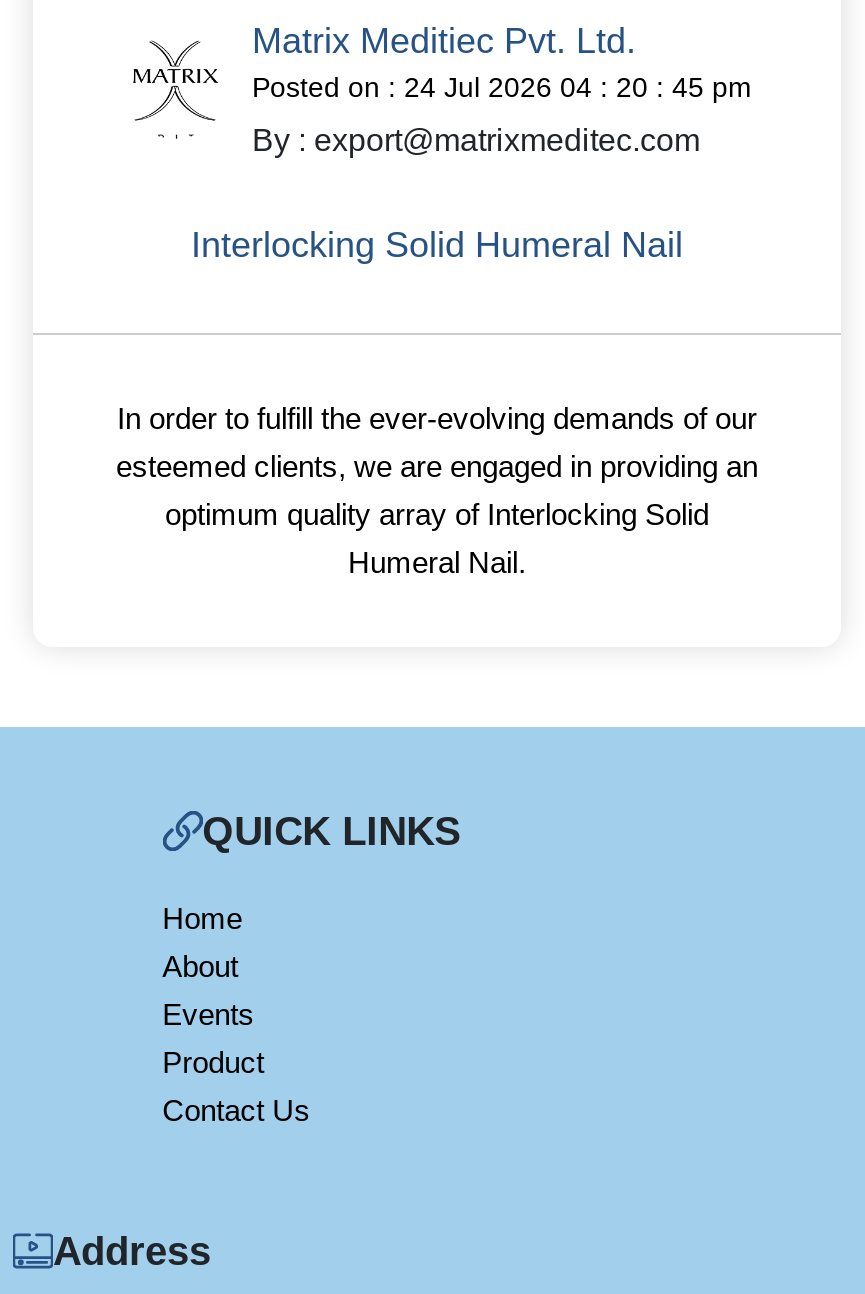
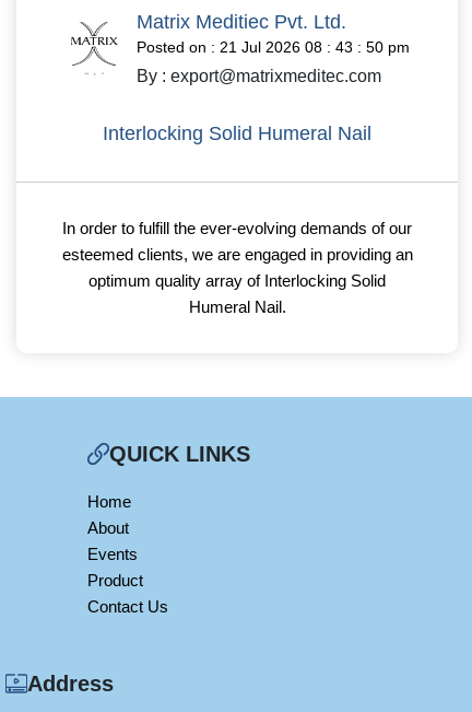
[252,71,752,103] Posted on : 24 Jul 2026 04 : 20 : 45 pm -> [136,38,409,56] Posted on : 21 Jul 2026 08 : 43 : 50 pm

